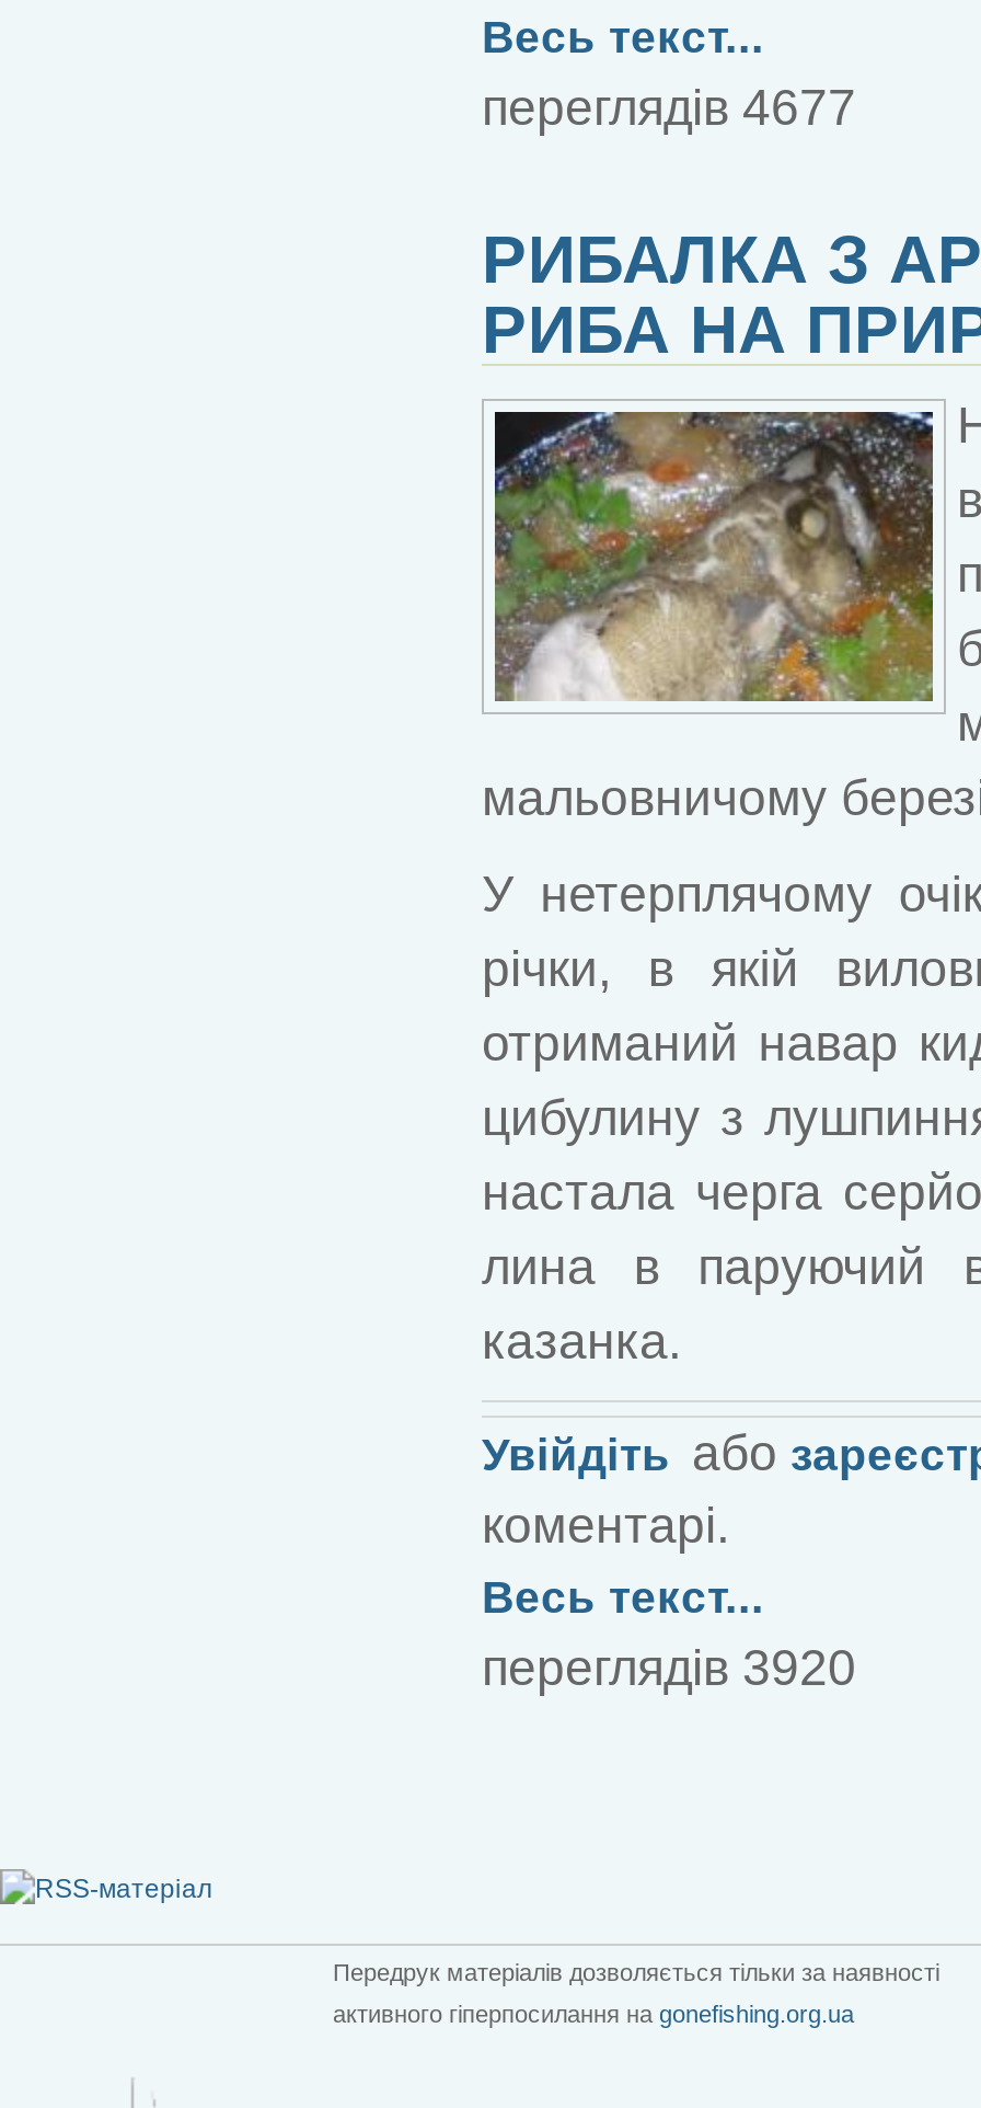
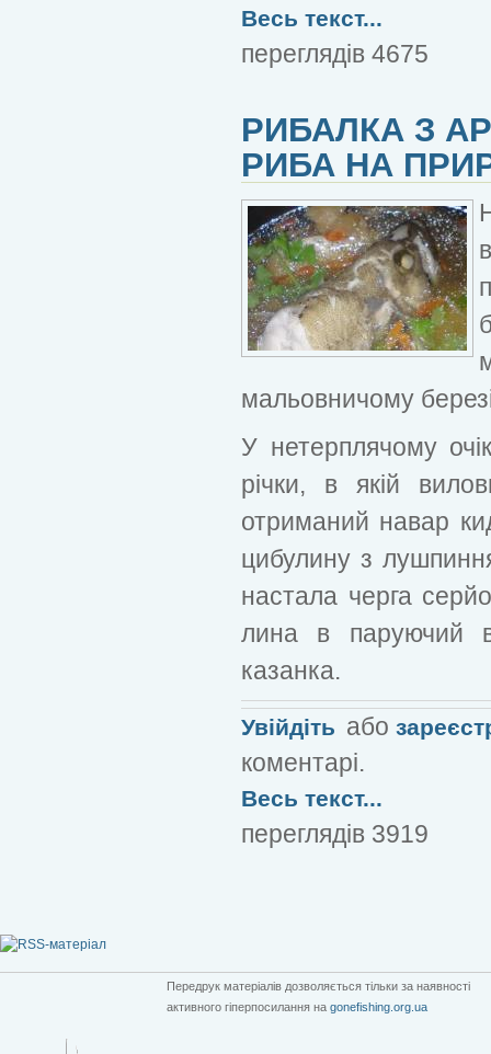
[482,79,856,136] переглядів 4677 -> [241,39,429,68] переглядів 4675
[482,1639,856,1696] переглядів 3920 -> [241,820,429,848] переглядів 3919

